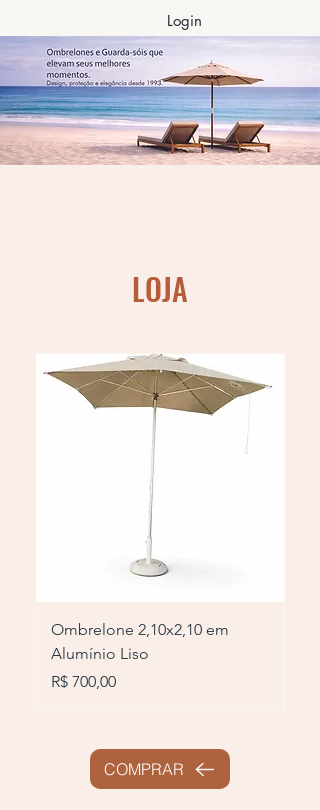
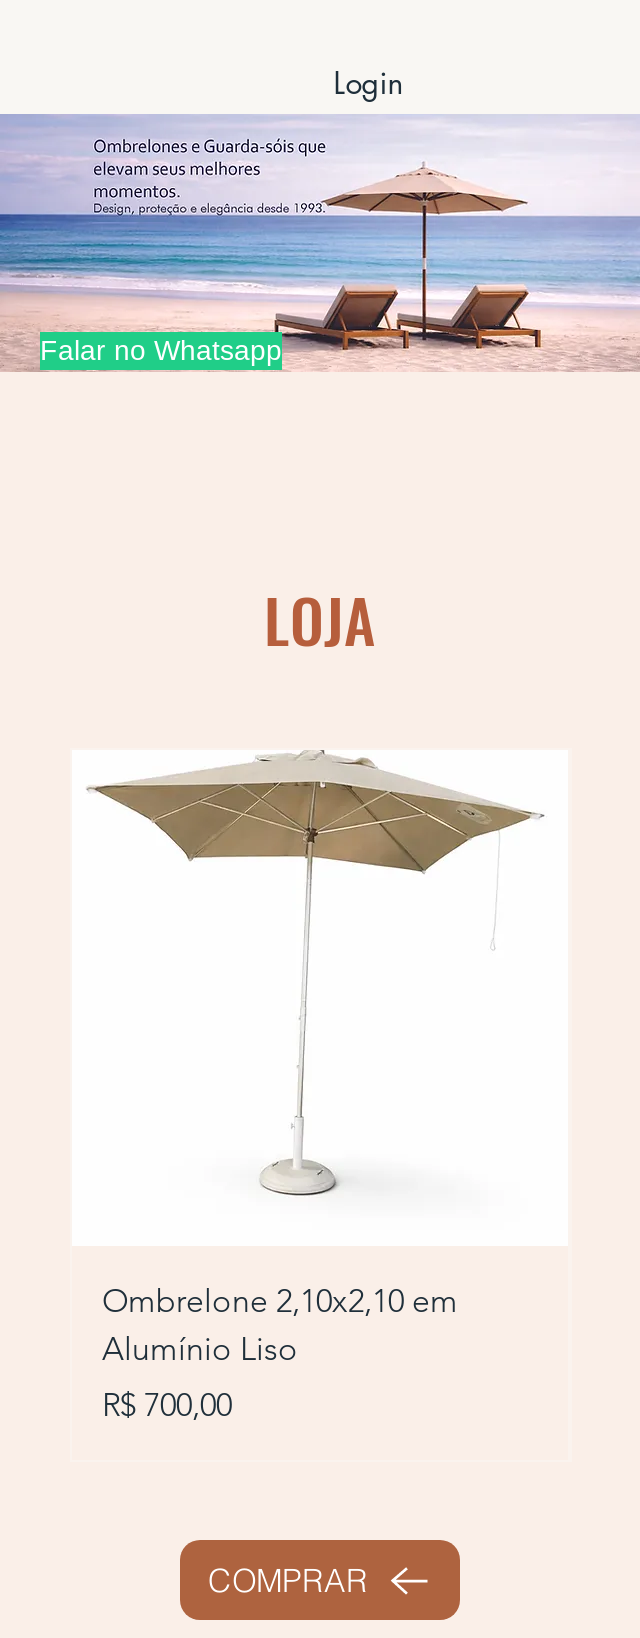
none -> [40,334,282,366] Falar no Whatsapp

